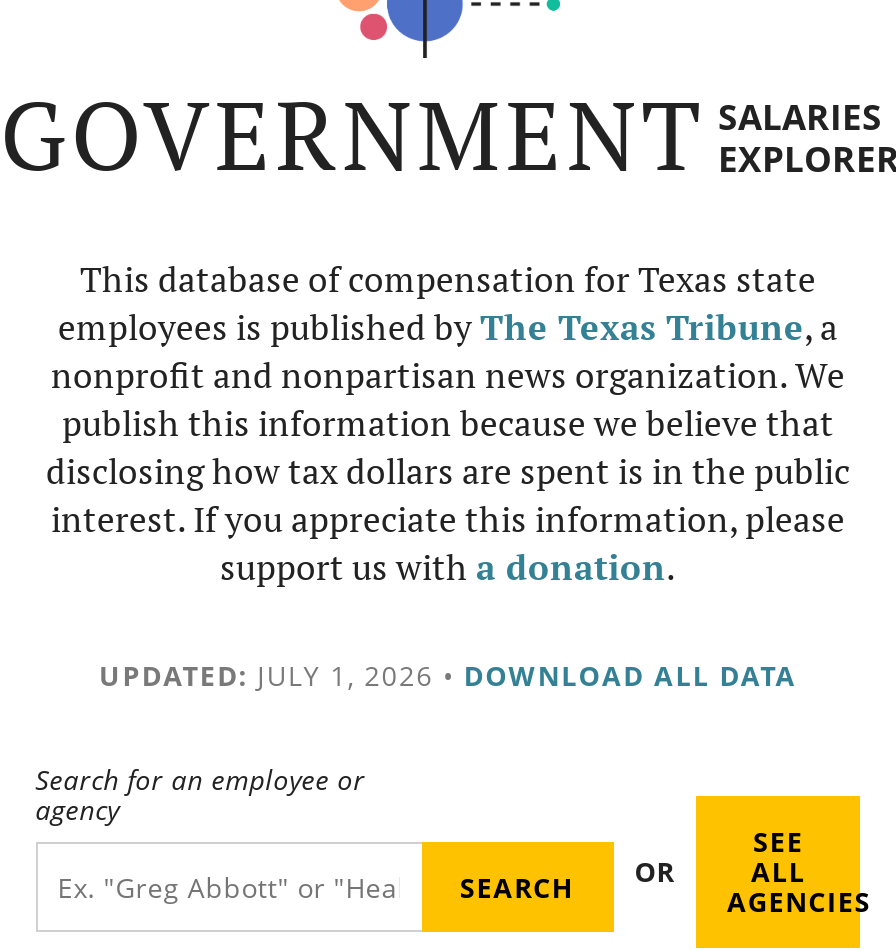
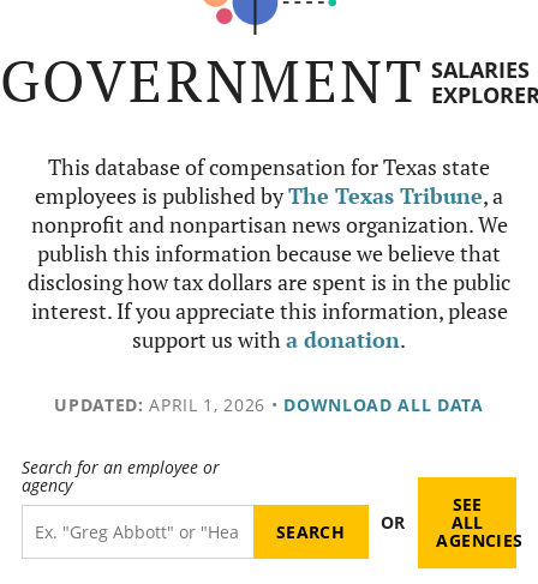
[99,656,797,694] UPDATED: JULY 1, 2026 • DOWNLOAD ALL DATA -> [54,393,484,416] UPDATED: APRIL 1, 2026 • DOWNLOAD ALL DATA

